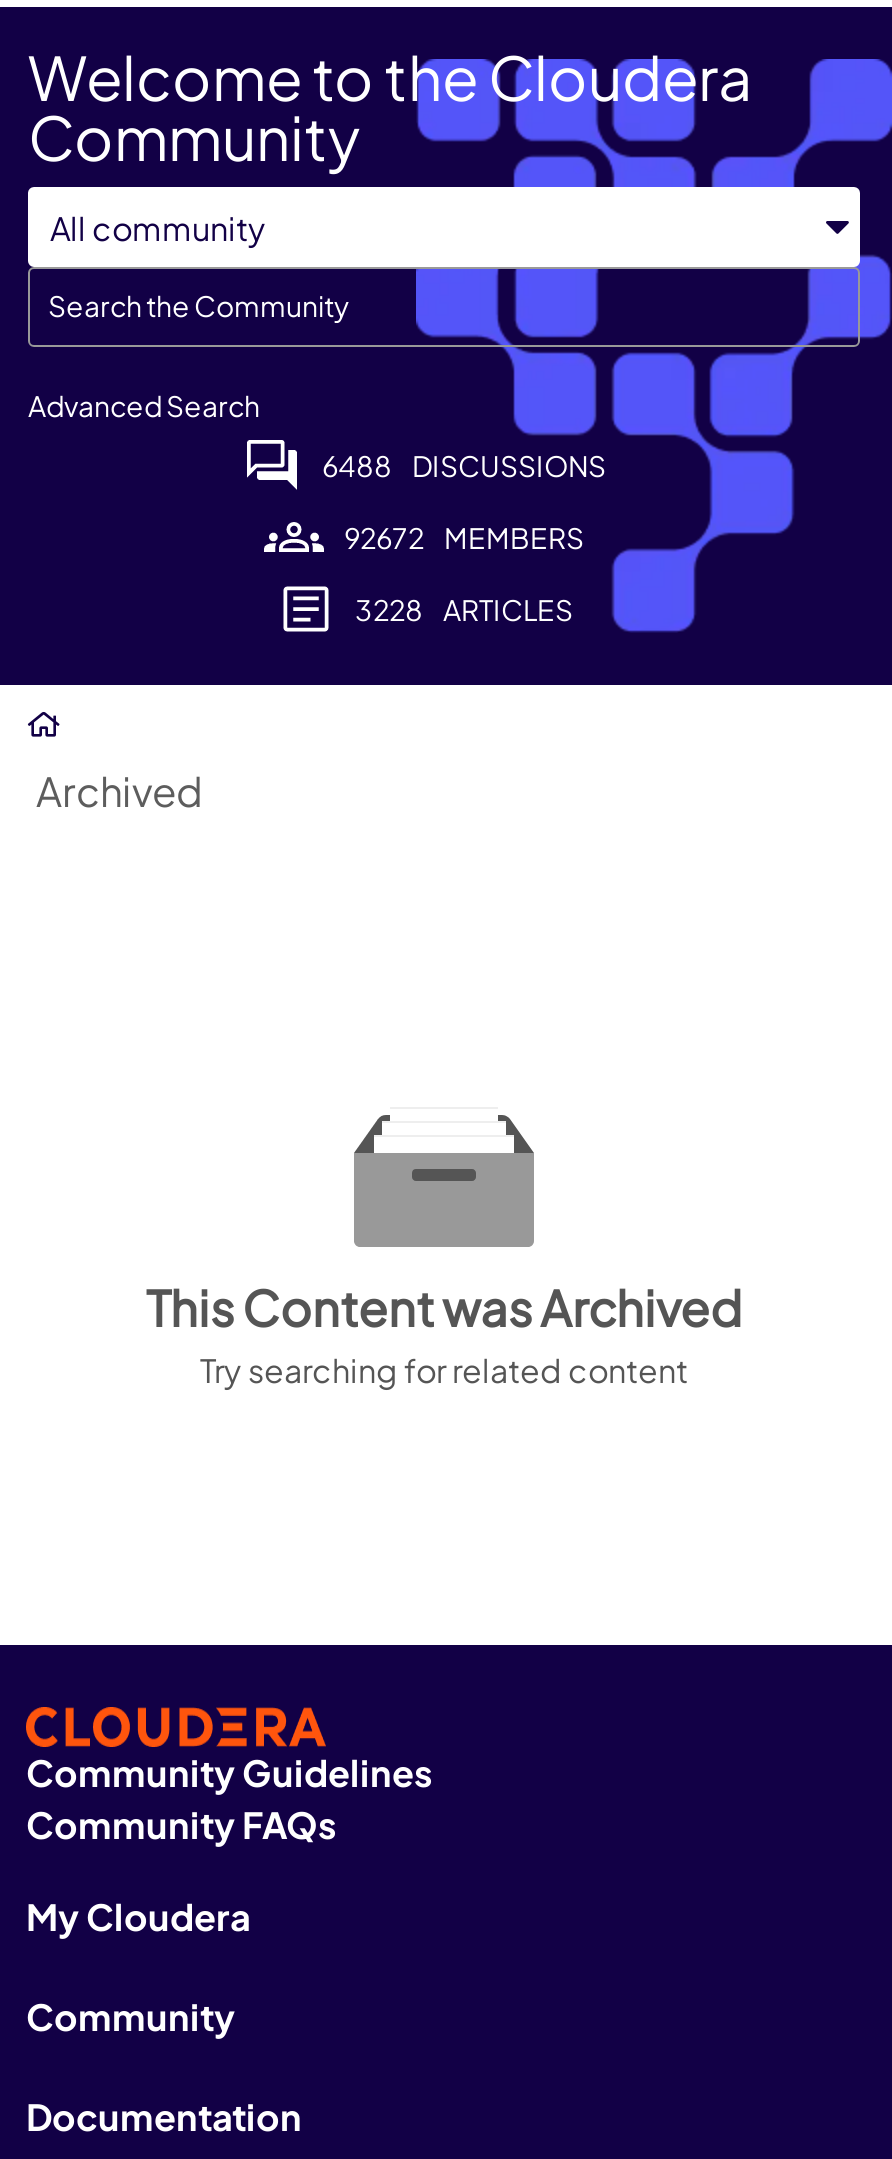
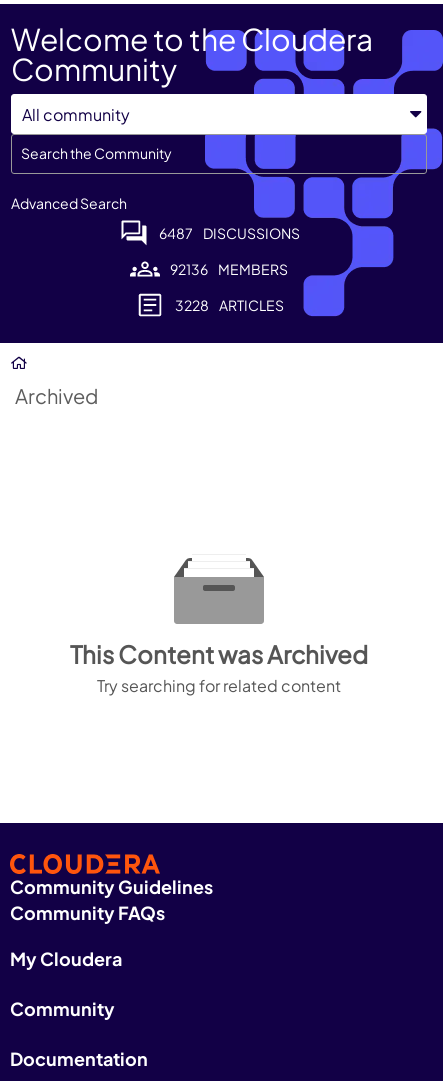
[322,447,606,483] 6488 DISCUSSIONS -> [158,224,299,242] 6487 DISCUSSIONS
[344,519,584,555] 92672 MEMBERS -> [170,260,288,278] 92136 MEMBERS

